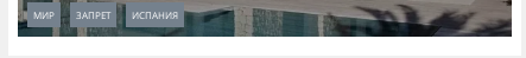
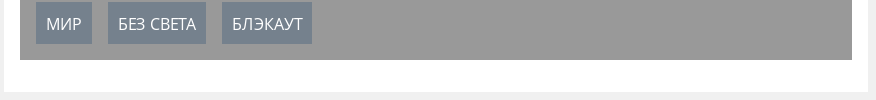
[76,9,178,22] ЗАПРЕТ | ИСПАНИЯ -> [118,13,302,35] БЕЗ СВЕТА | БЛЭКАУТ

